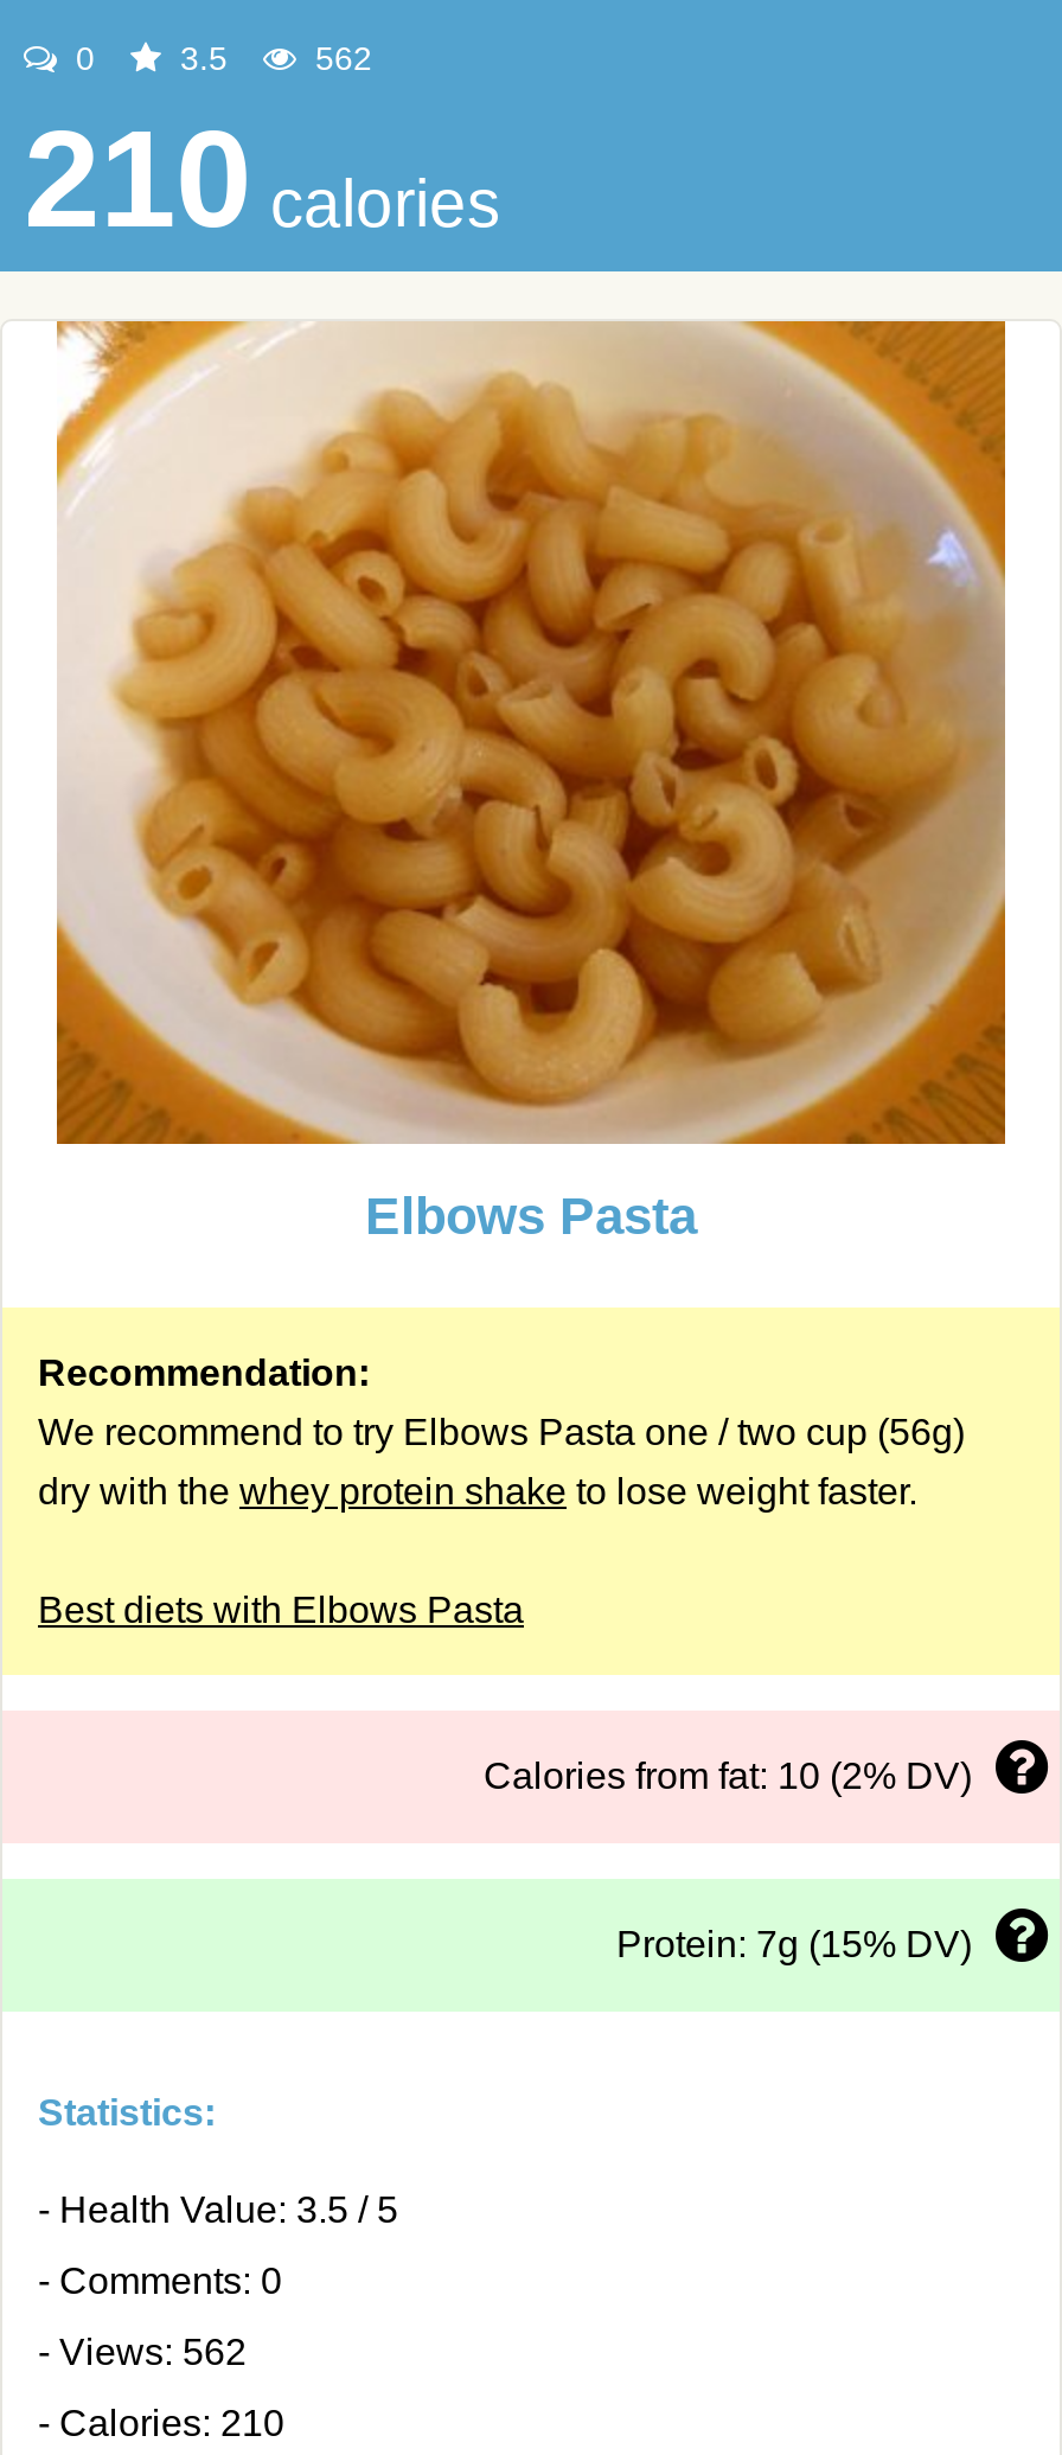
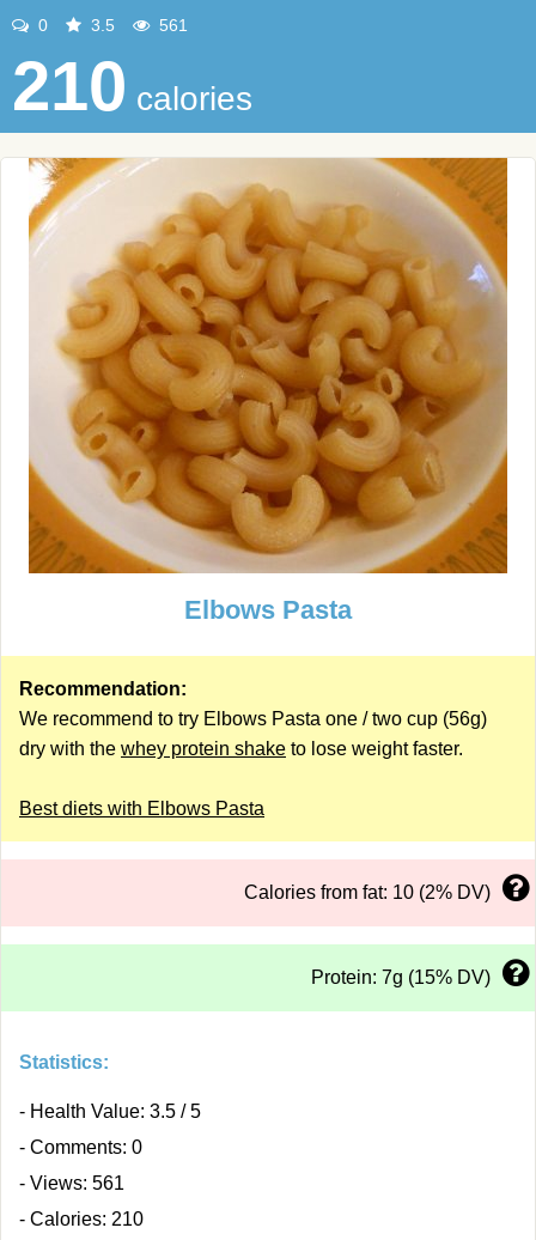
[306,39,372,77] 562 -> [154,16,188,35] 561
[38,2332,247,2372] - Views: 562 -> [19,1173,124,1193] - Views: 561

